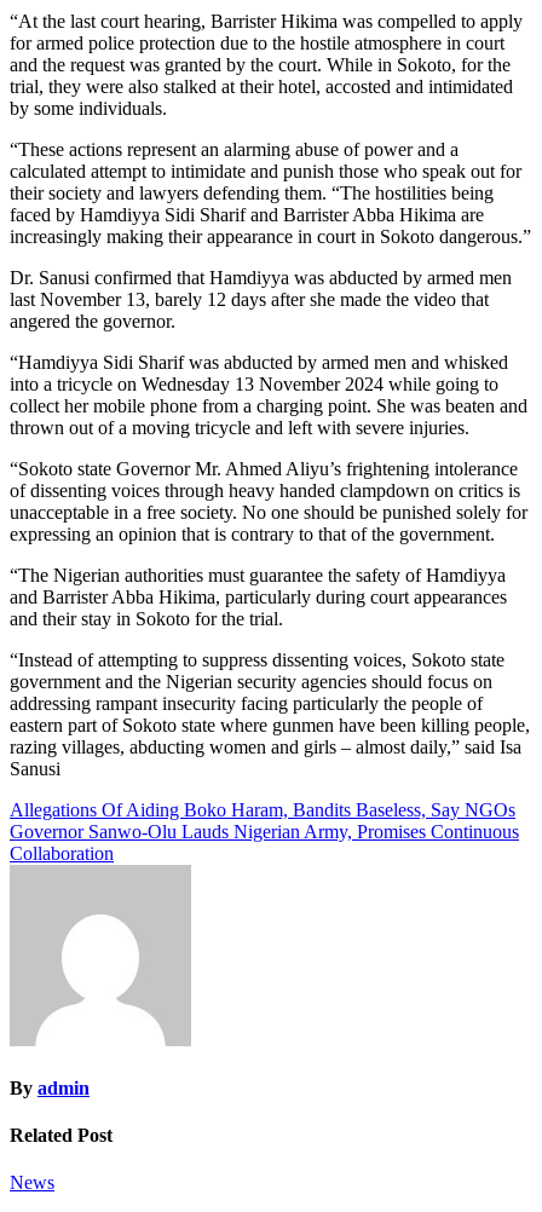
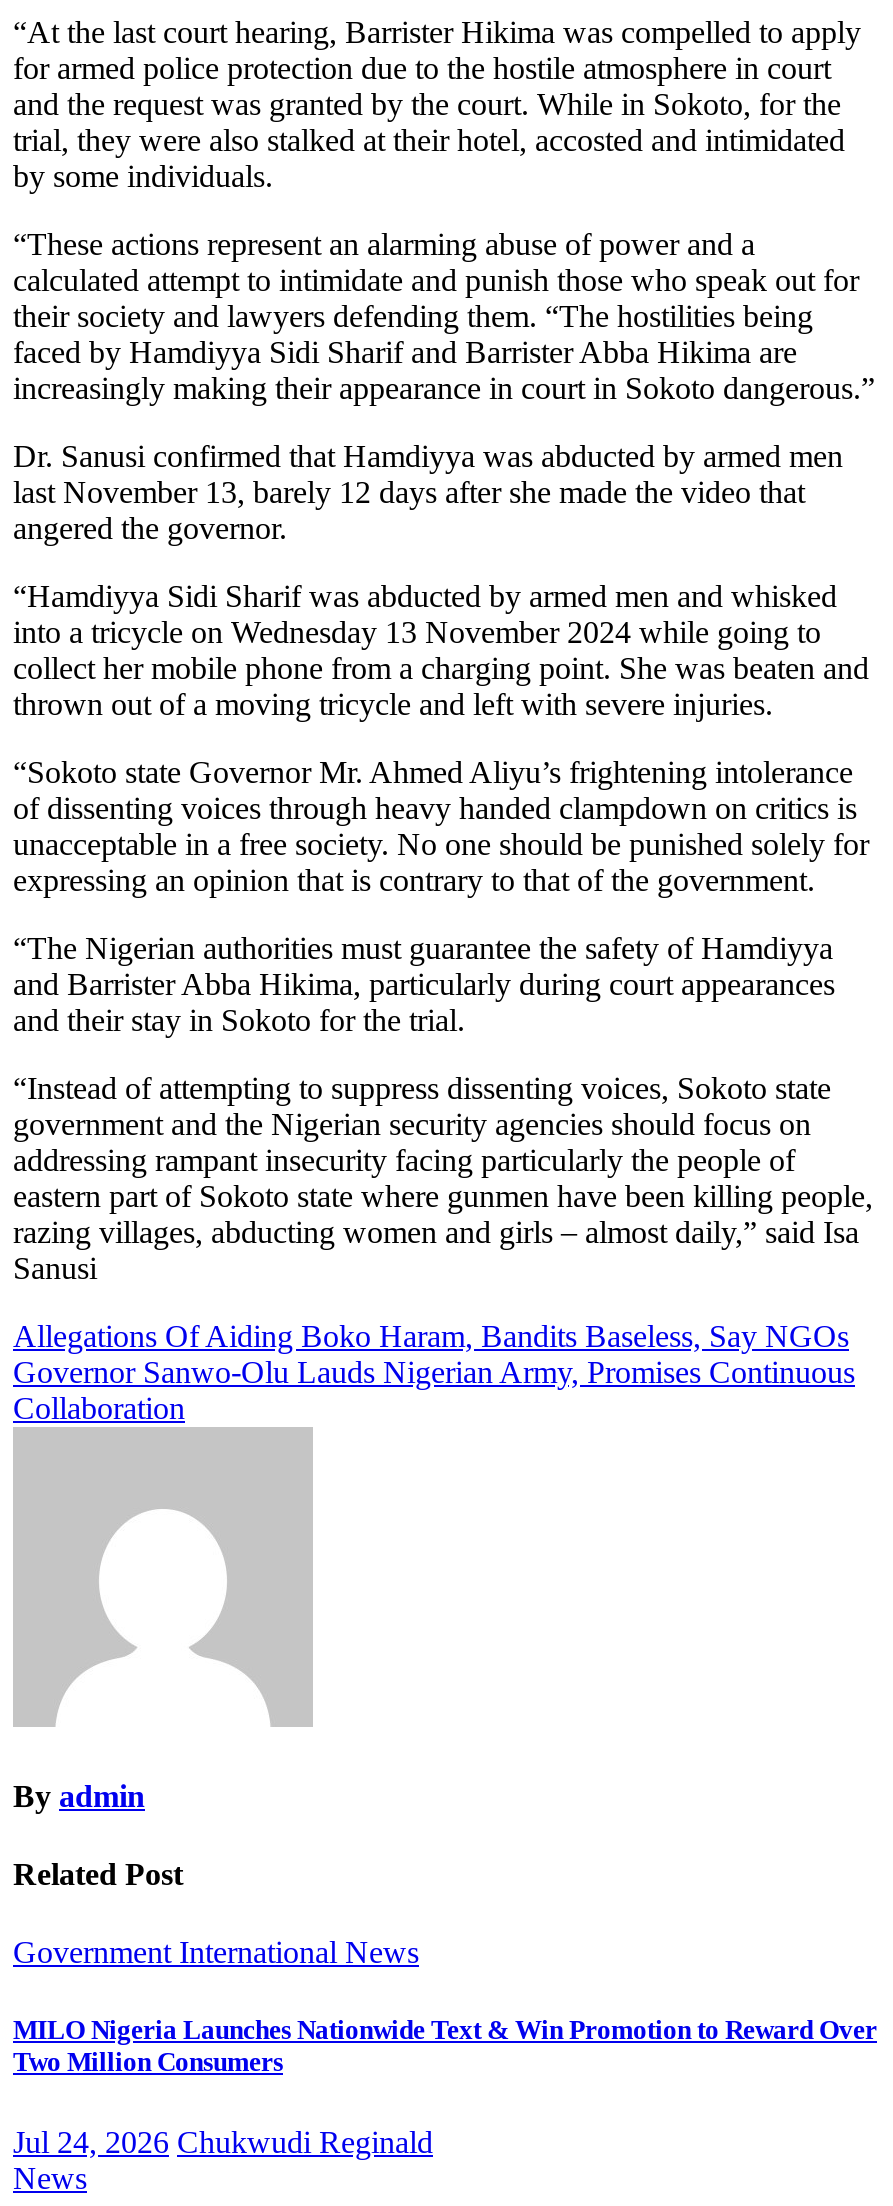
none -> [13,1935,877,2158] Government International News | MILO Nigeria Launches Nationwide Text & Win Promotion to Reward Over | Two Million Consumers | Jul 24, 2026 Chukwudi Reginald

